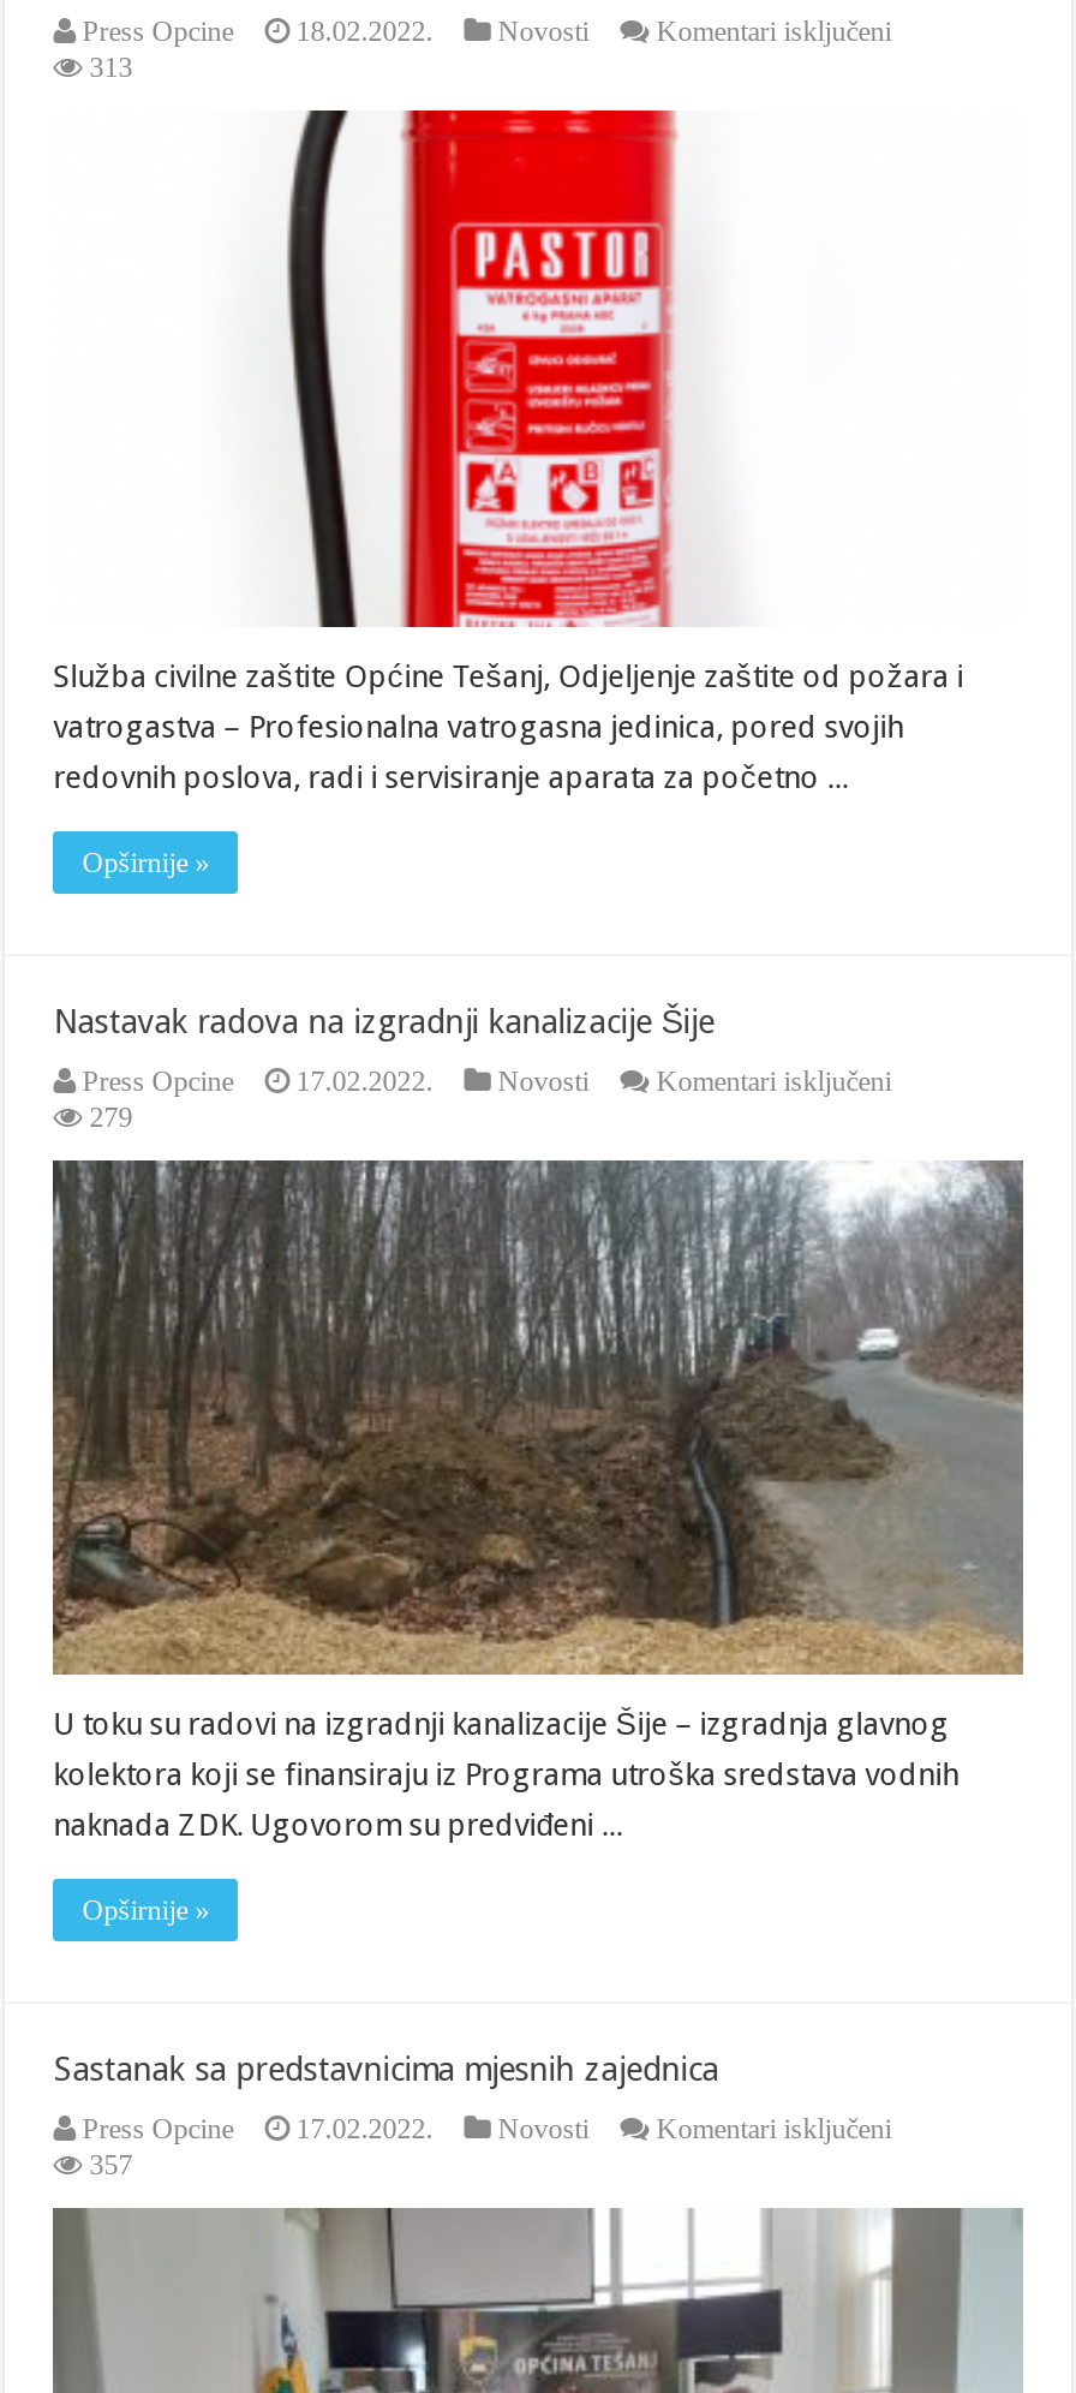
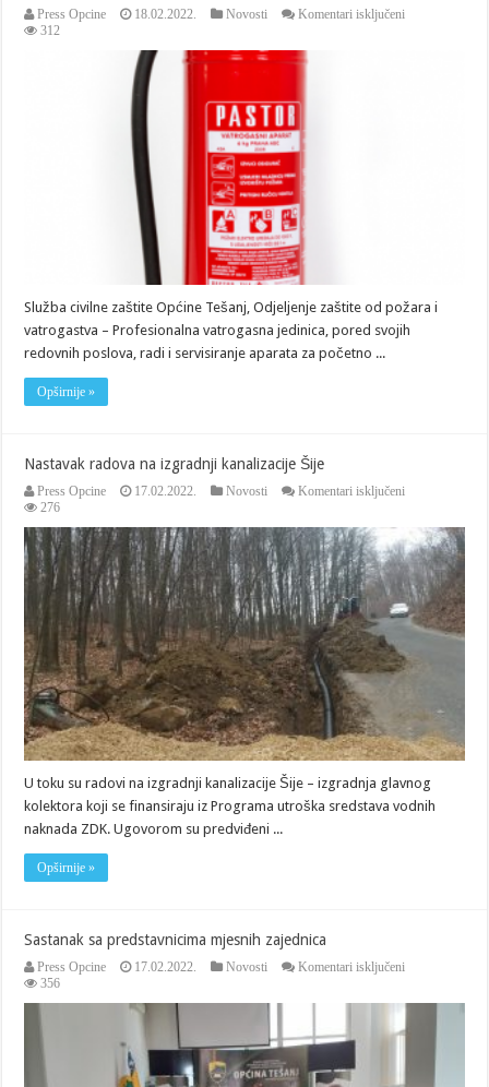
[89,50,133,84] 313 -> [41,23,60,38] 312
[89,1099,133,1133] 279 -> [41,499,60,515] 276
[89,2149,133,2182] 357 -> [41,976,60,991] 356

